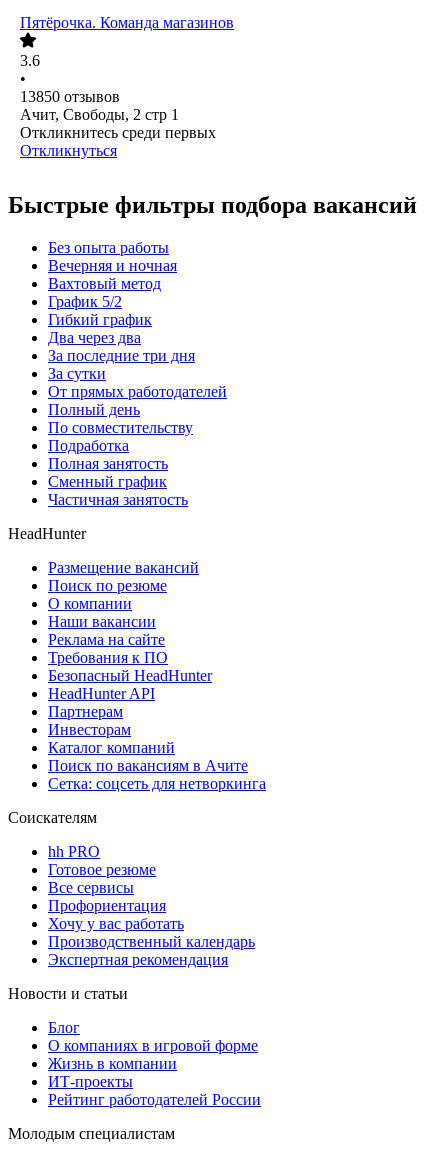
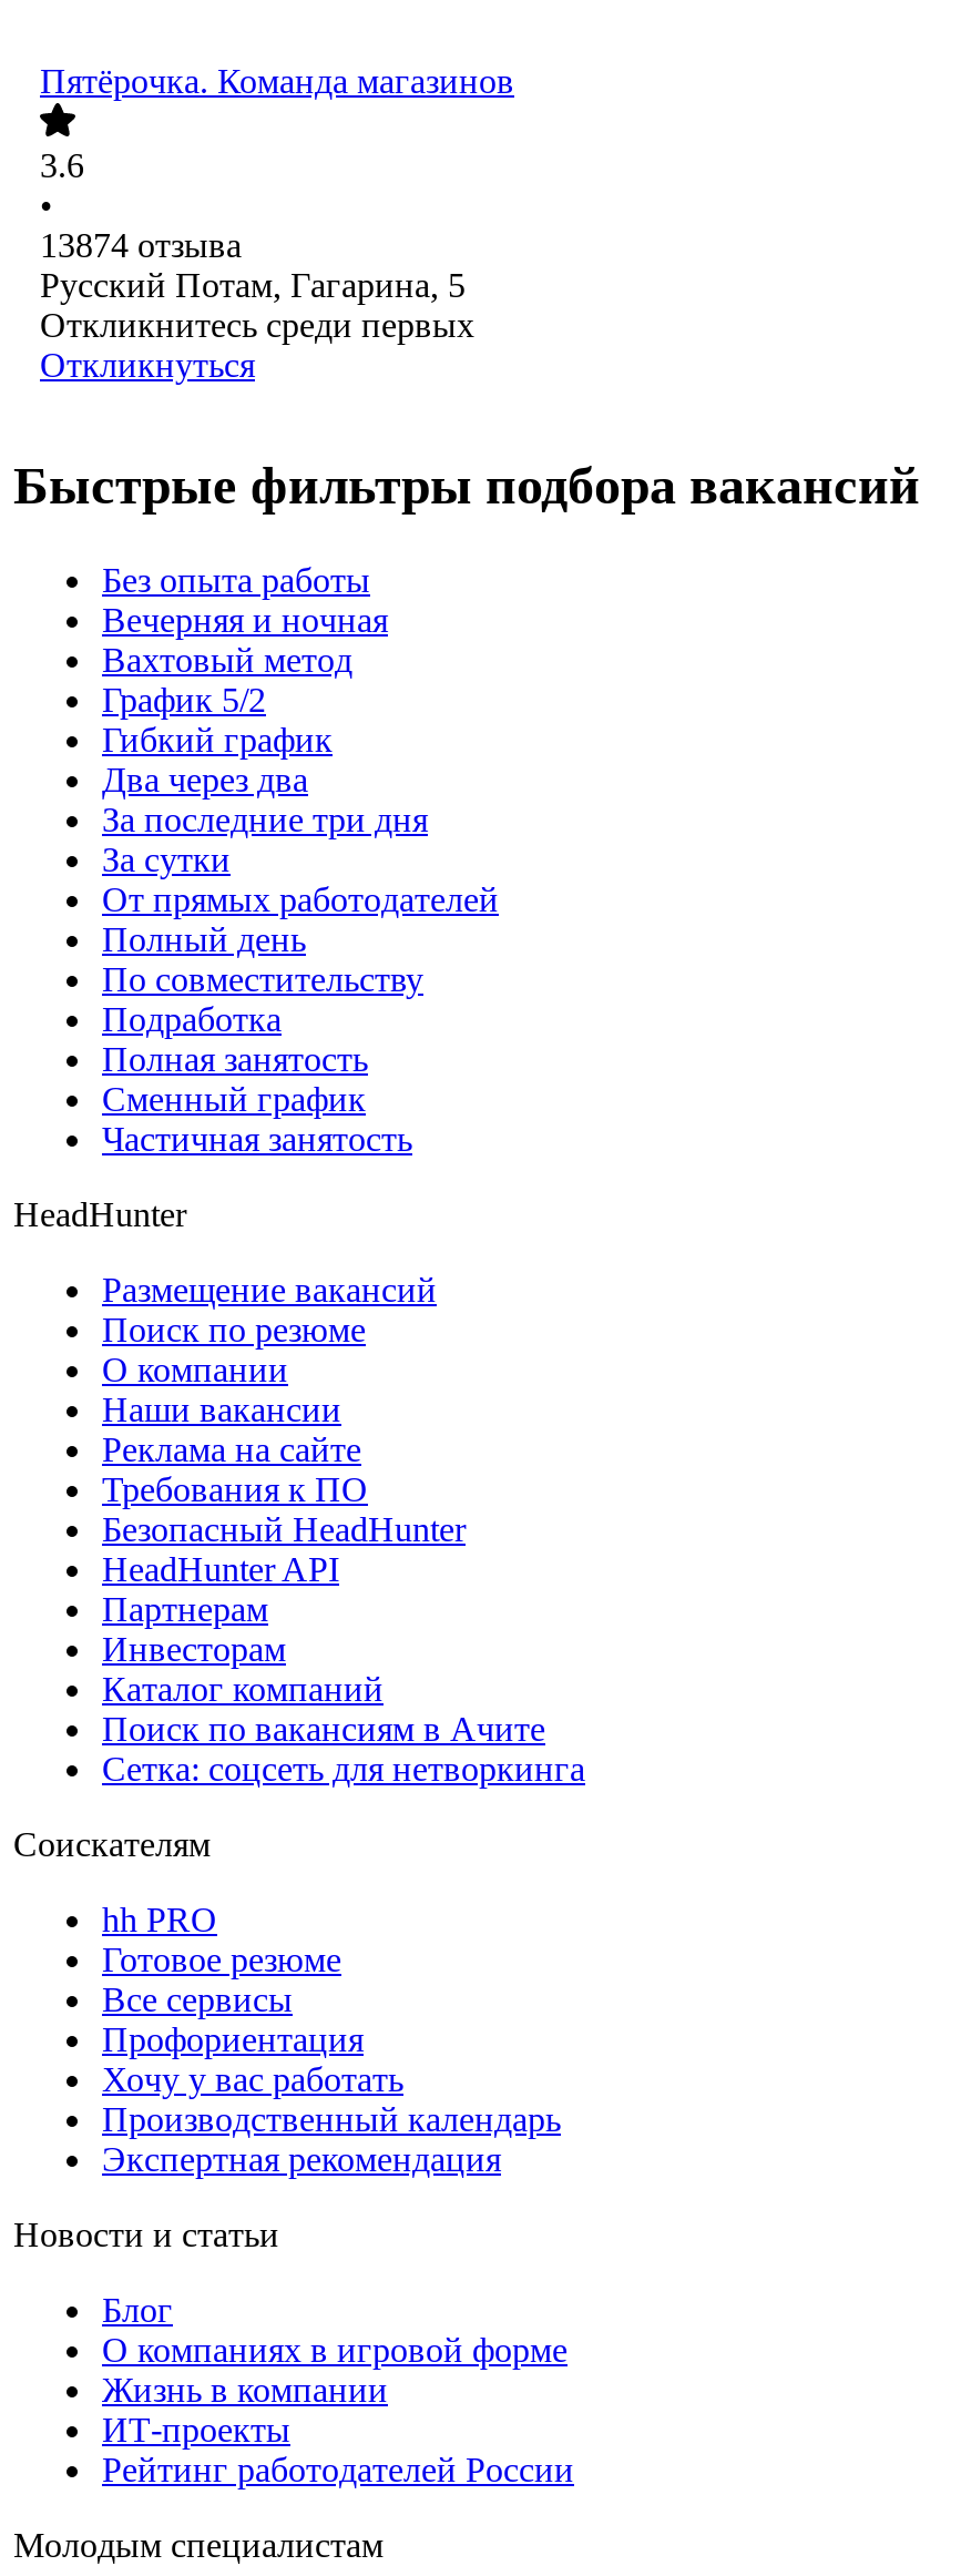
[20,88,179,123] 13850 отзывов | Ачит, Свободы, 2 стр 1 -> [40,227,466,305] 13874 отзыва | Русский Потам, Гагарина, 5

